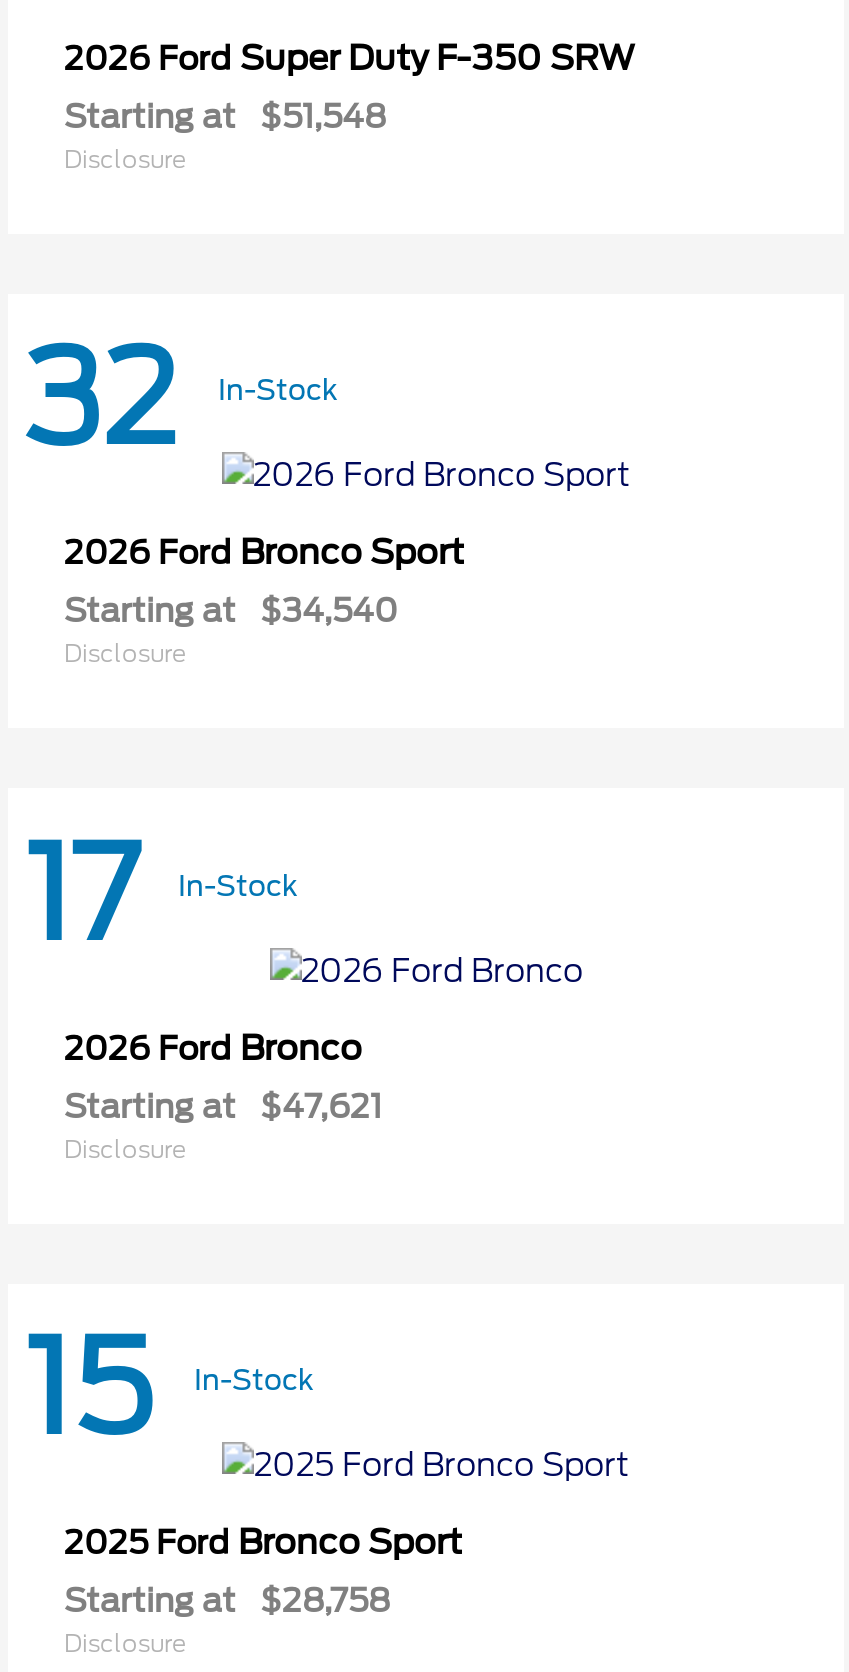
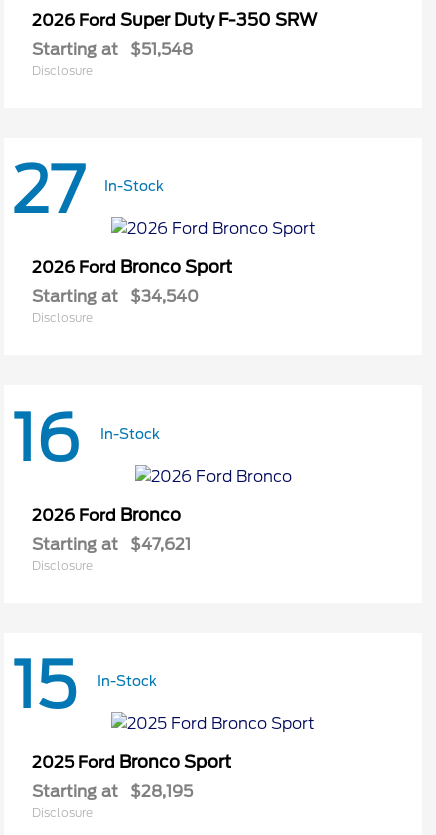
[24,322,338,474] 32 In-Stock -> [12,152,164,228] 27 In-Stock
[24,817,298,969] 17 In-Stock -> [12,400,160,476] 16 In-Stock
[64,1583,390,1621] Starting at $28,758 -> [32,782,193,801] Starting at $28,195

